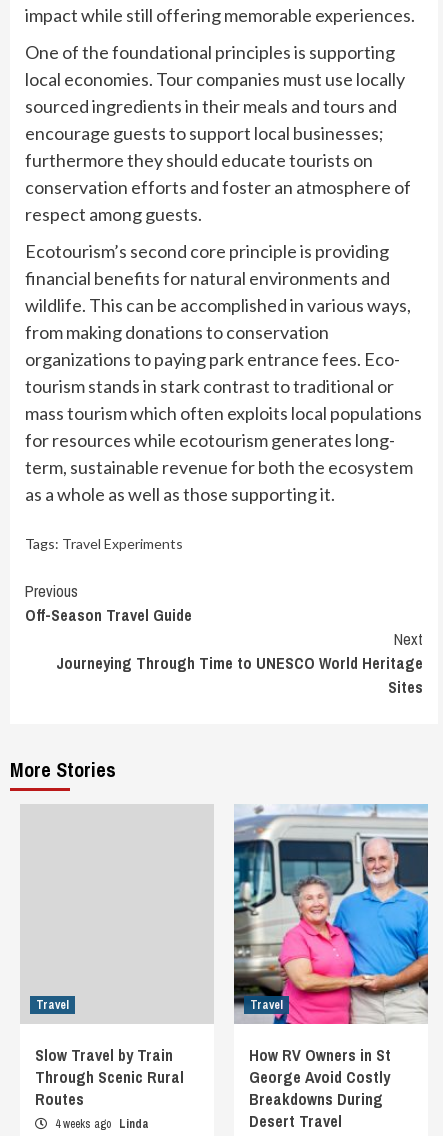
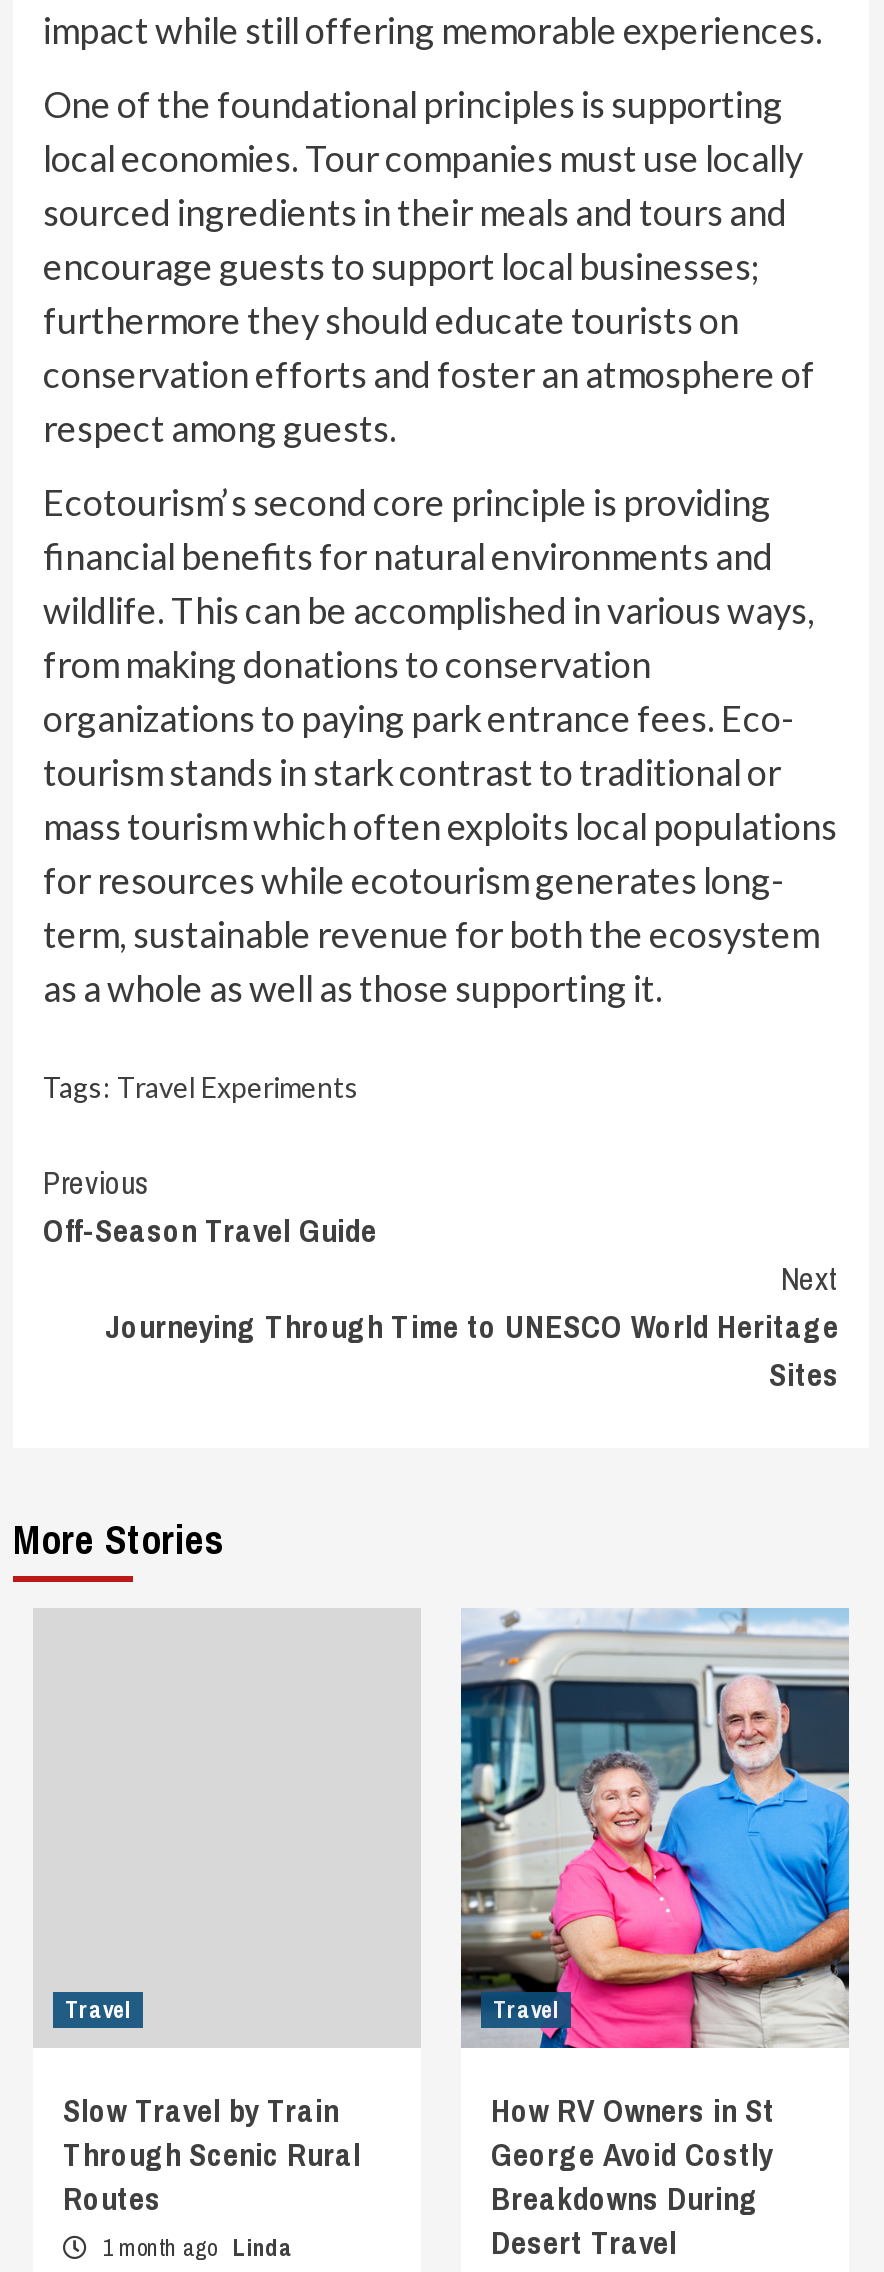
[52,1116,149,1132] 4 weeks ago Linda -> [97,2232,293,2264] 1 month ago Linda

